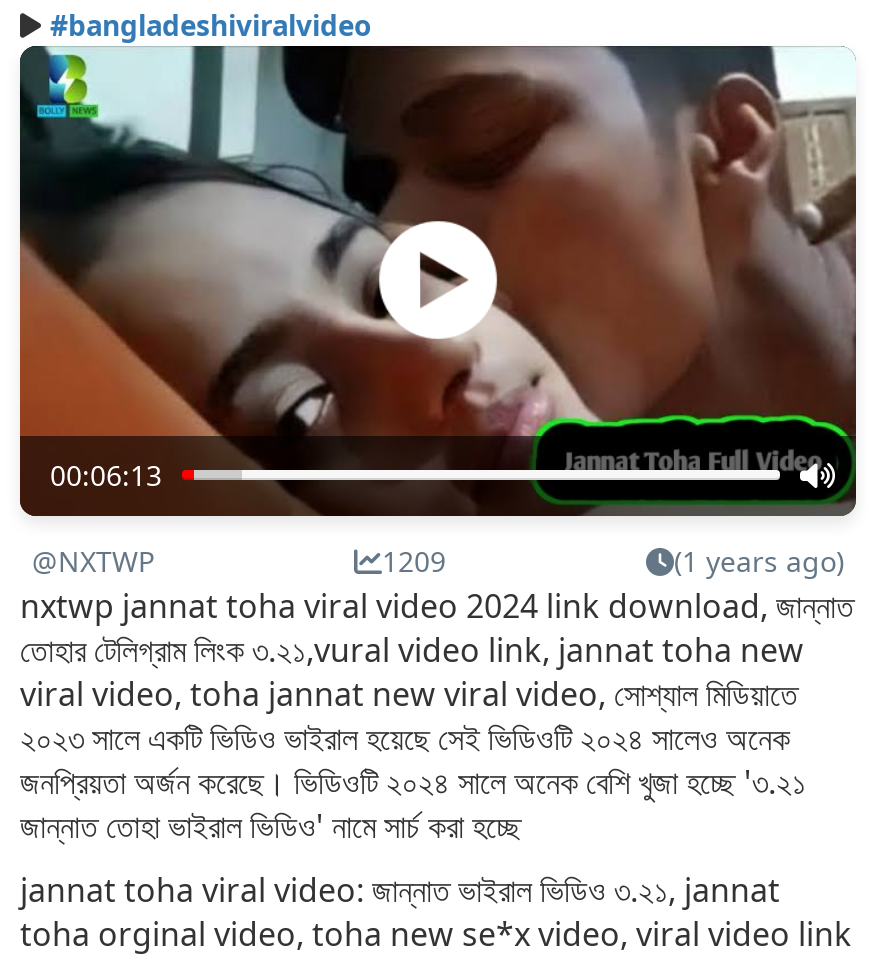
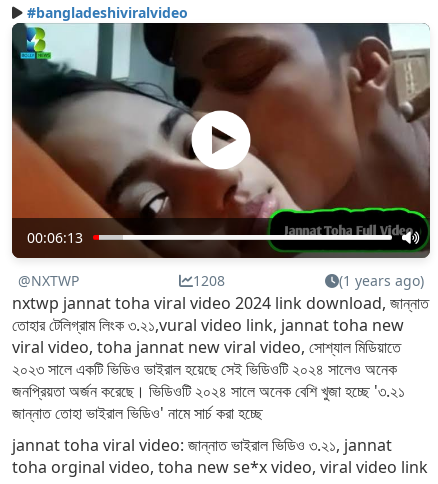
[382,541,446,579] 1209 -> [193,271,225,290] 1208

